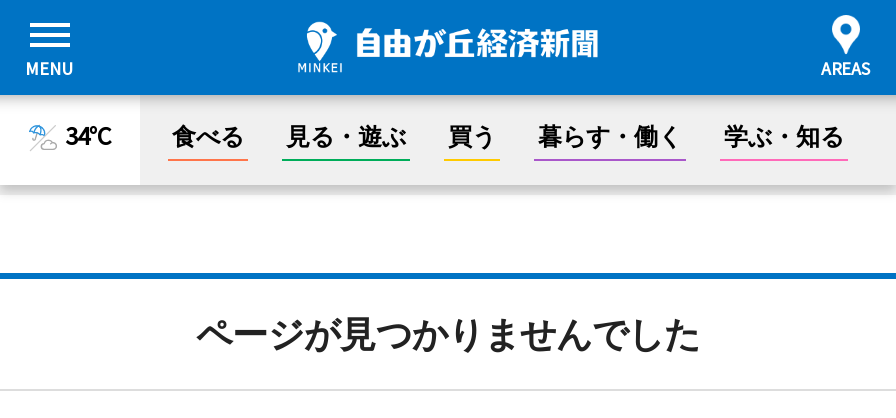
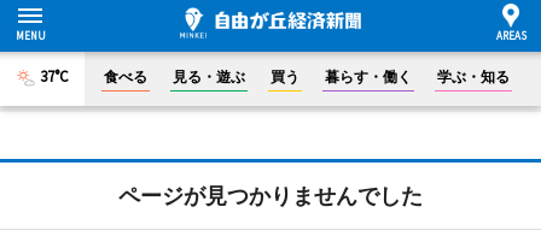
[65,120,844,154] 34°C 食べる 見る・遊ぶ 買う 暮らす・働く 学ぶ・知る -> [39,67,510,87] 37°C 食べる 見る・遊ぶ 買う 暮らす・働く 学ぶ・知る

